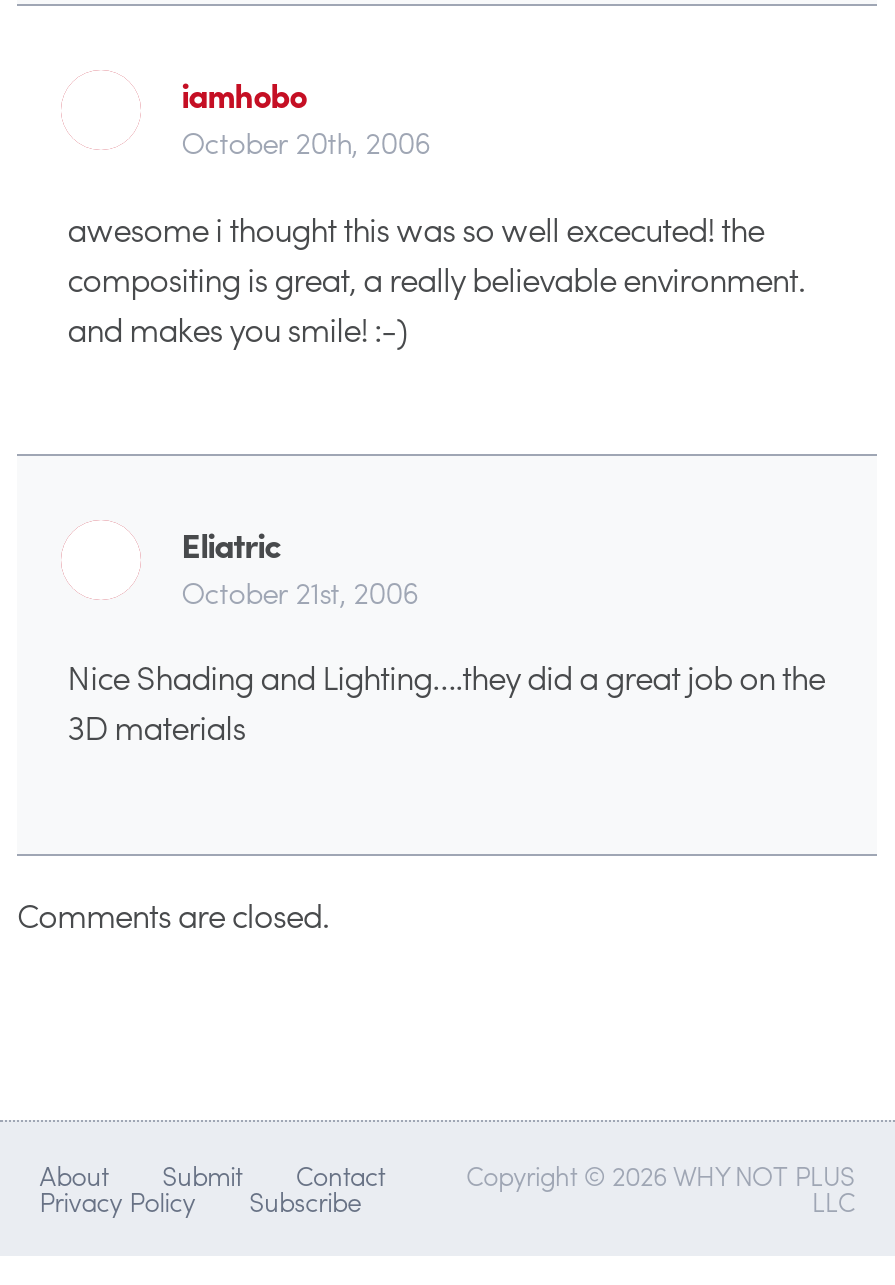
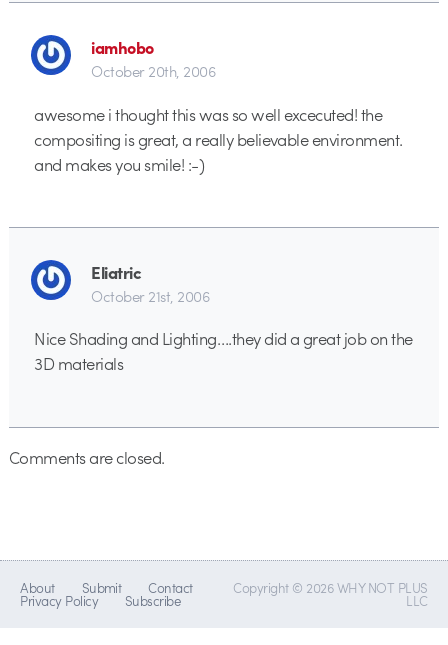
none -> [30,34,72,76] [image]
none -> [30,259,72,301] [image]

